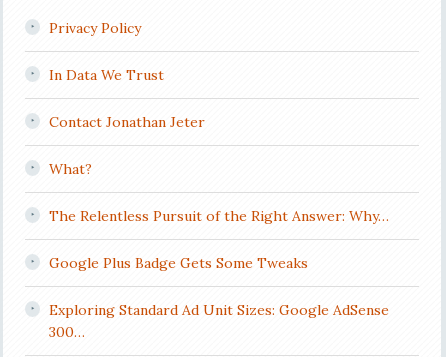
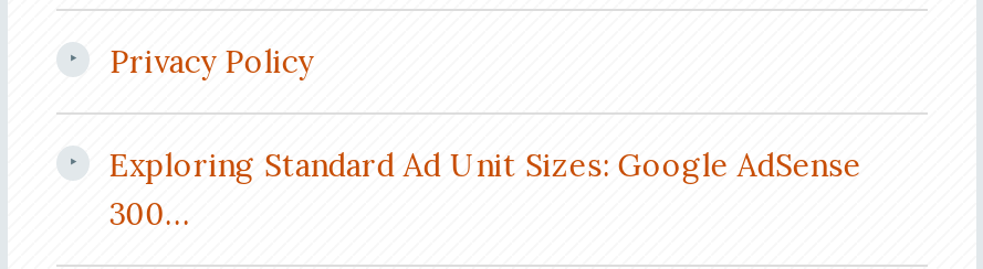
[49,66,389,272] In Data We Trust | Contact Jonathan Jeter | What? | The Relentless Pursuit of the Right Answer: Why… | Google Plus Badge Gets Some Tweaks -> none

